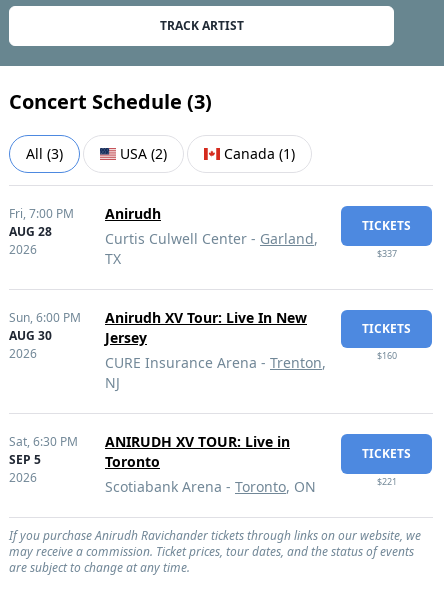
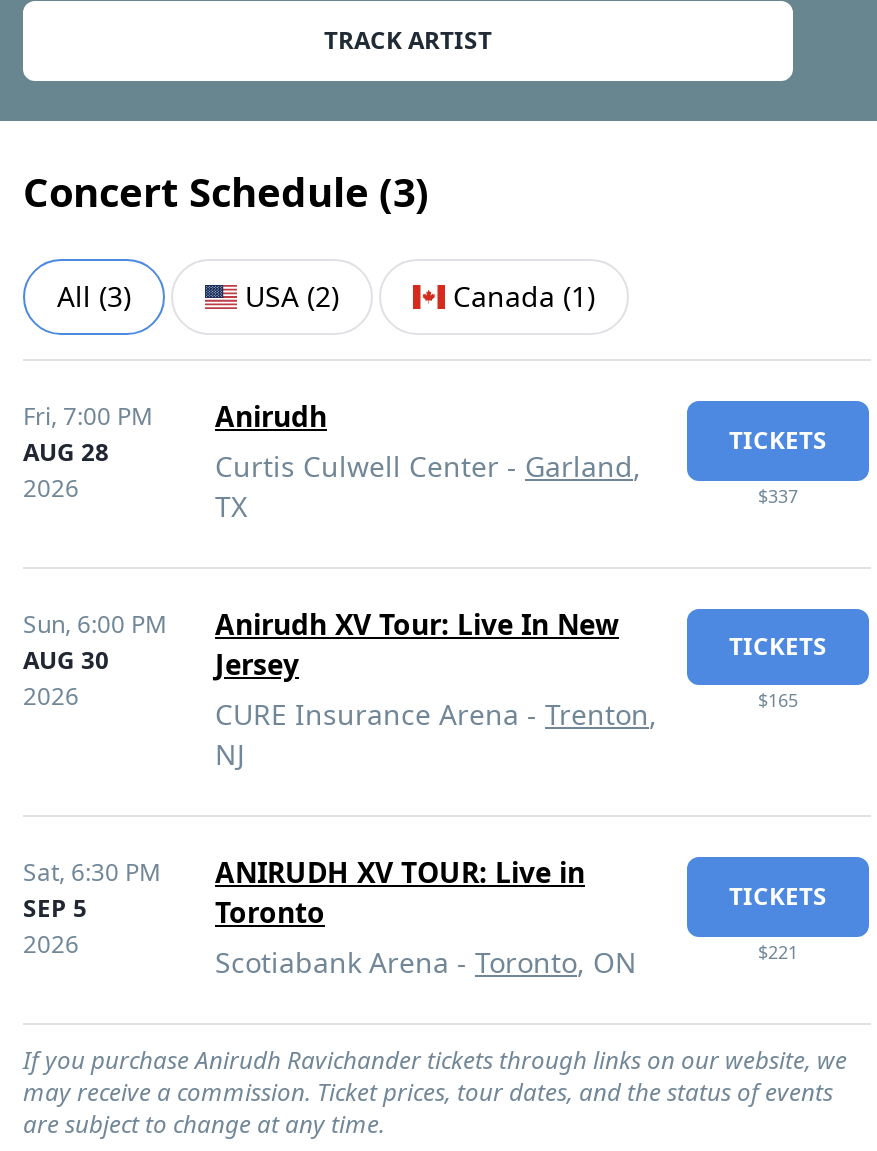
[376,349,396,362] $160 -> [758,687,798,713] $165

